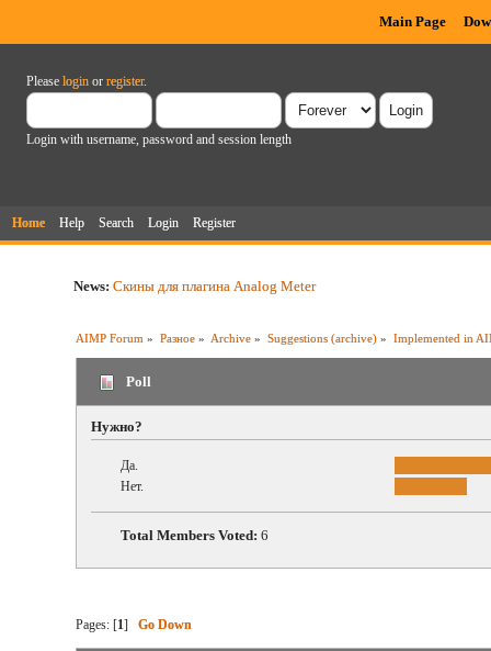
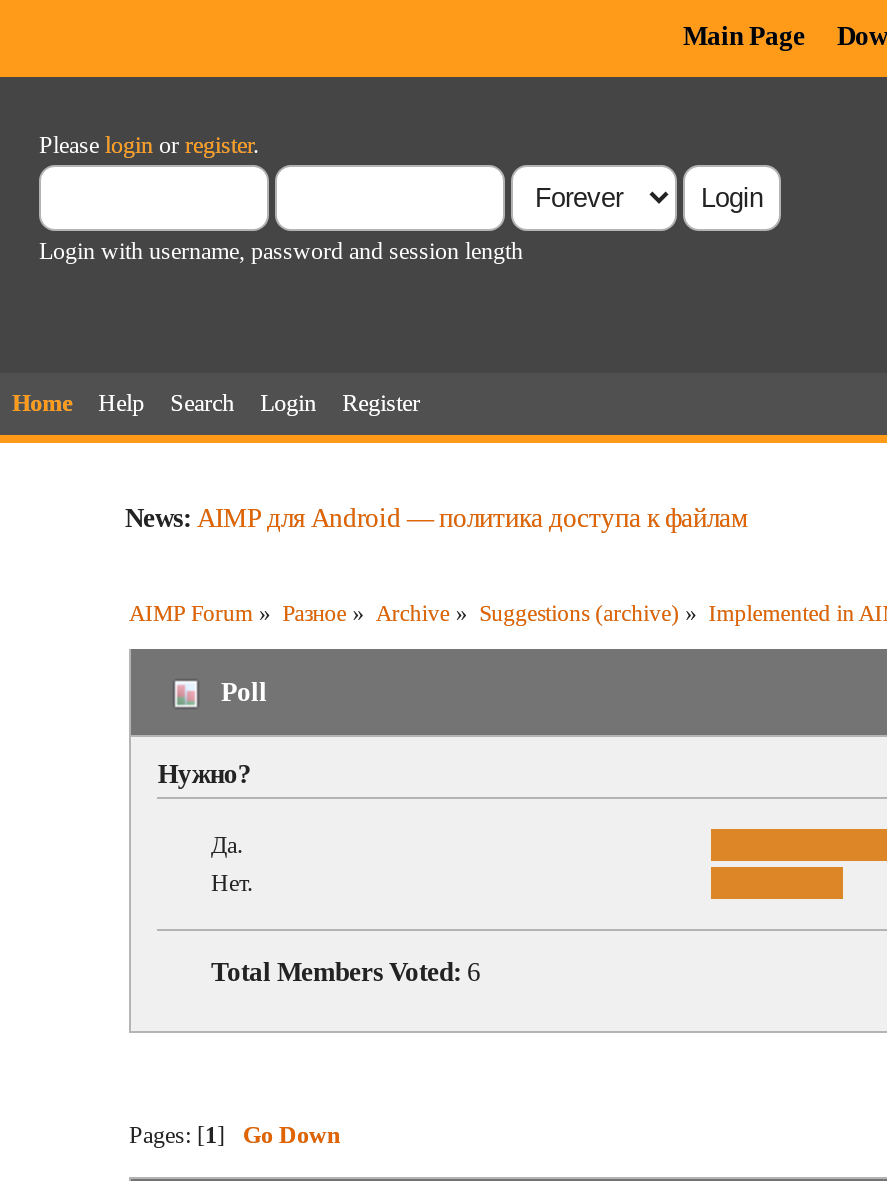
[73,278,316,294] News: Скины для плагина Analog Meter -> [125,503,747,533] News: AIMP для Android — политика доступа к файлам

